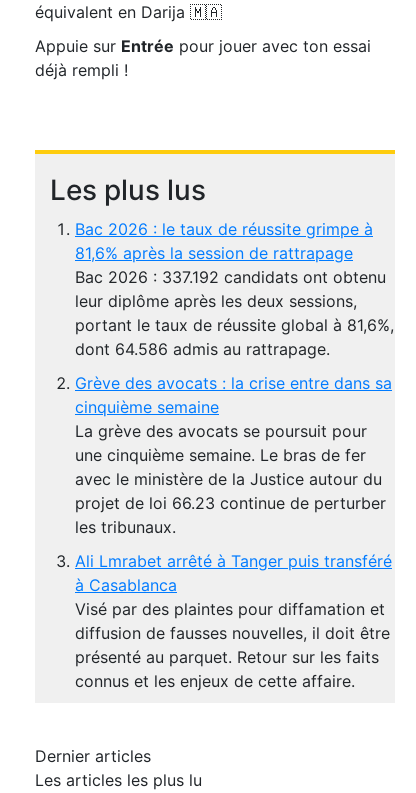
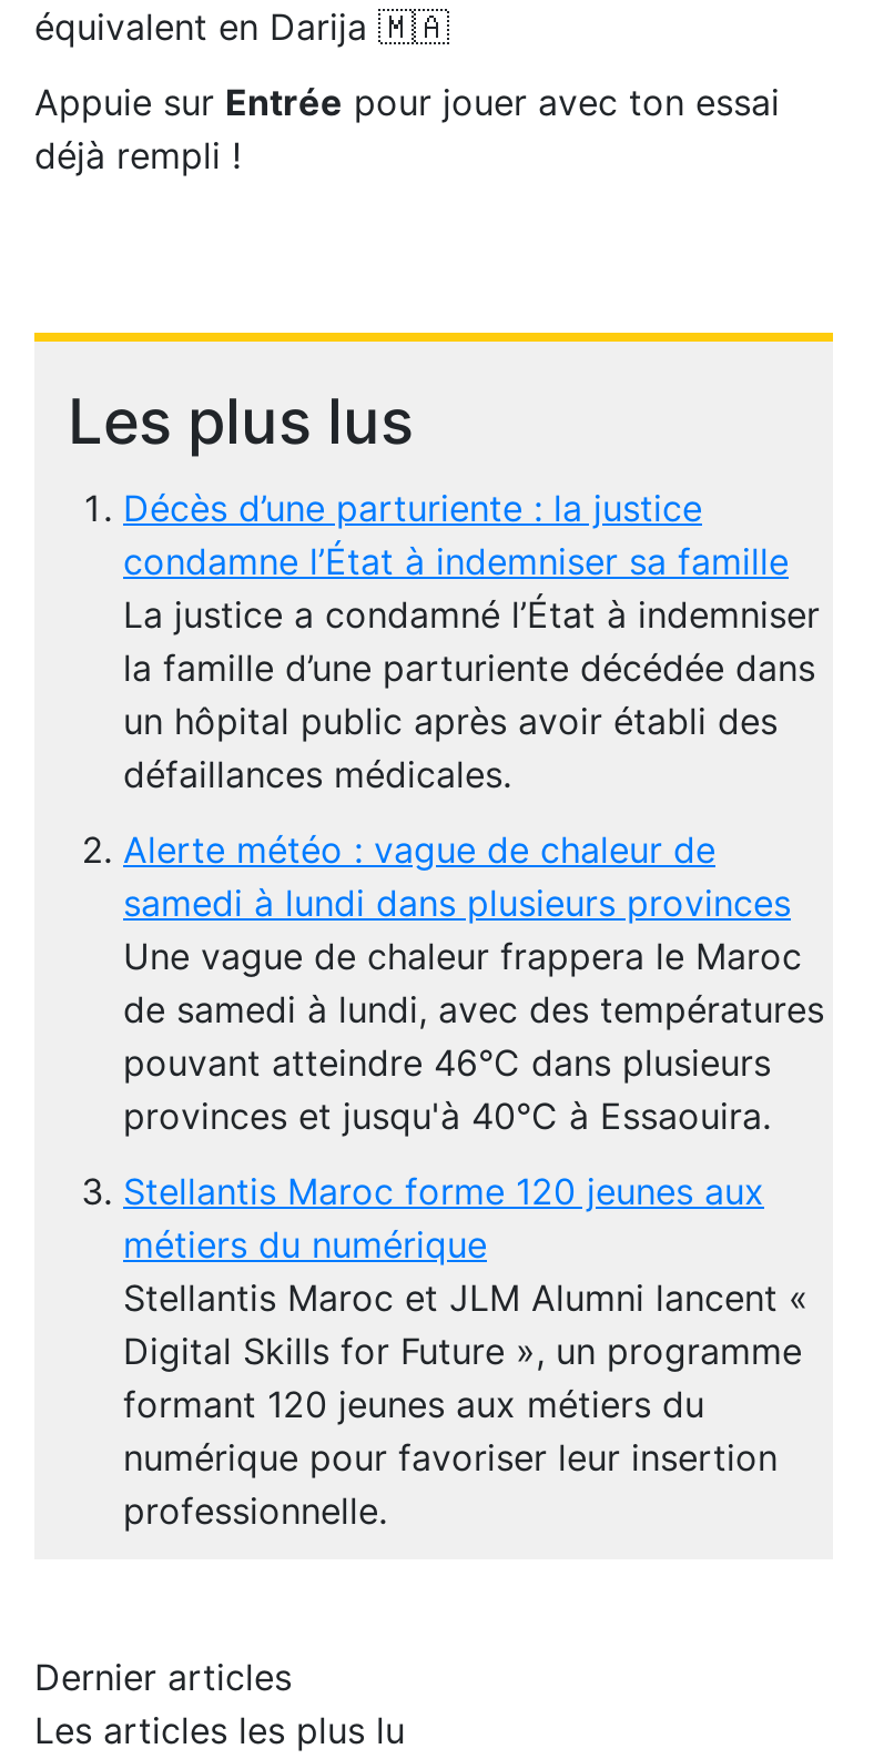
[75,219,394,359] Bac 2026 : le taux de réussite grimpe à | 81,6% après la session de rattrapage | Bac 2026 : 337.192 candidats ont obtenu | leur diplôme après les deux sessions, | portant le taux de réussite global à 81,6%, | dont 64.586 admis au rattrapage. -> [123,486,820,796] Décès d’une parturiente : la justice | condamne l’État à indemniser sa famille | La justice a condamné l’État à indemniser | la famille d’une parturiente décédée dans | un hôpital public après avoir établi des | défaillances médicales.
[75,373,392,537] Grève des avocats : la crise entre dans sa | cinquième semaine | La grève des avocats se poursuit pour | une cinquième semaine. Le bras de fer | avec le ministère de la Justice autour du | projet de loi 66.23 continue de perturber | les tribunaux. -> [123,827,824,1138] Alerte météo : vague de chaleur de | samedi à lundi dans plusieurs provinces | Une vague de chaleur frappera le Maroc | de samedi à lundi, avec des températures | pouvant atteindre 46°C dans plusieurs | provinces et jusqu'à 40°C à Essaouira.
[75,551,392,691] Ali Lmrabet arrêté à Tanger puis transféré | à Casablanca | Visé par des plaintes pour diffamation et | diffusion de fausses nouvelles, il doit être | présenté au parquet. Retour sur les faits | connus et les enjeux de cette affaire. -> [123,1169,809,1533] Stellantis Maroc forme 120 jeunes aux | métiers du numérique | Stellantis Maroc et JLM Alumni lancent « | Digital Skills for Future », un programme | formant 120 jeunes aux métiers du | numérique pour favoriser leur insertion | professionnelle.

